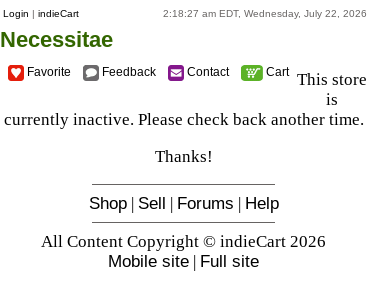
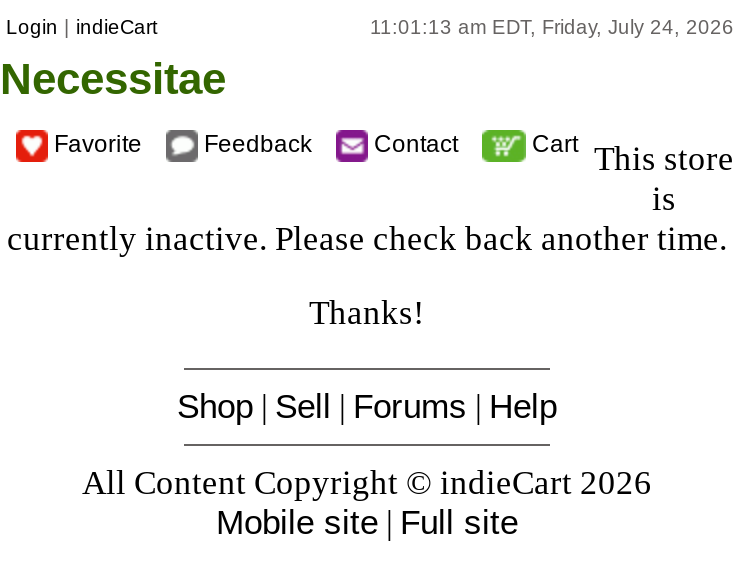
[163,8,367,19] 2:18:27 am EDT, Wednesday, July 22, 2026 -> [370,16,734,38] 11:01:13 am EDT, Friday, July 24, 2026

